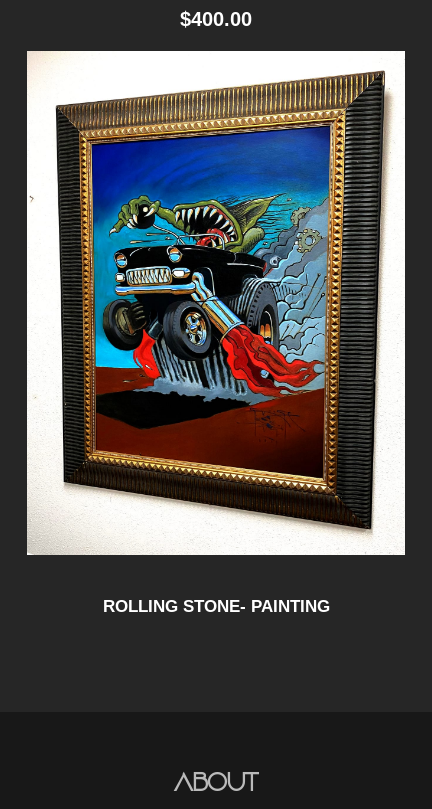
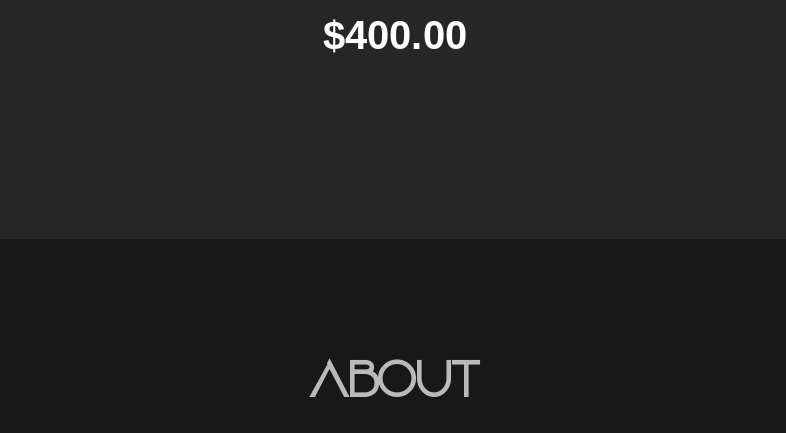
[26,50,406,556] [image] -> none
[102,597,329,616] ROLLING STONE- PAINTING -> none

